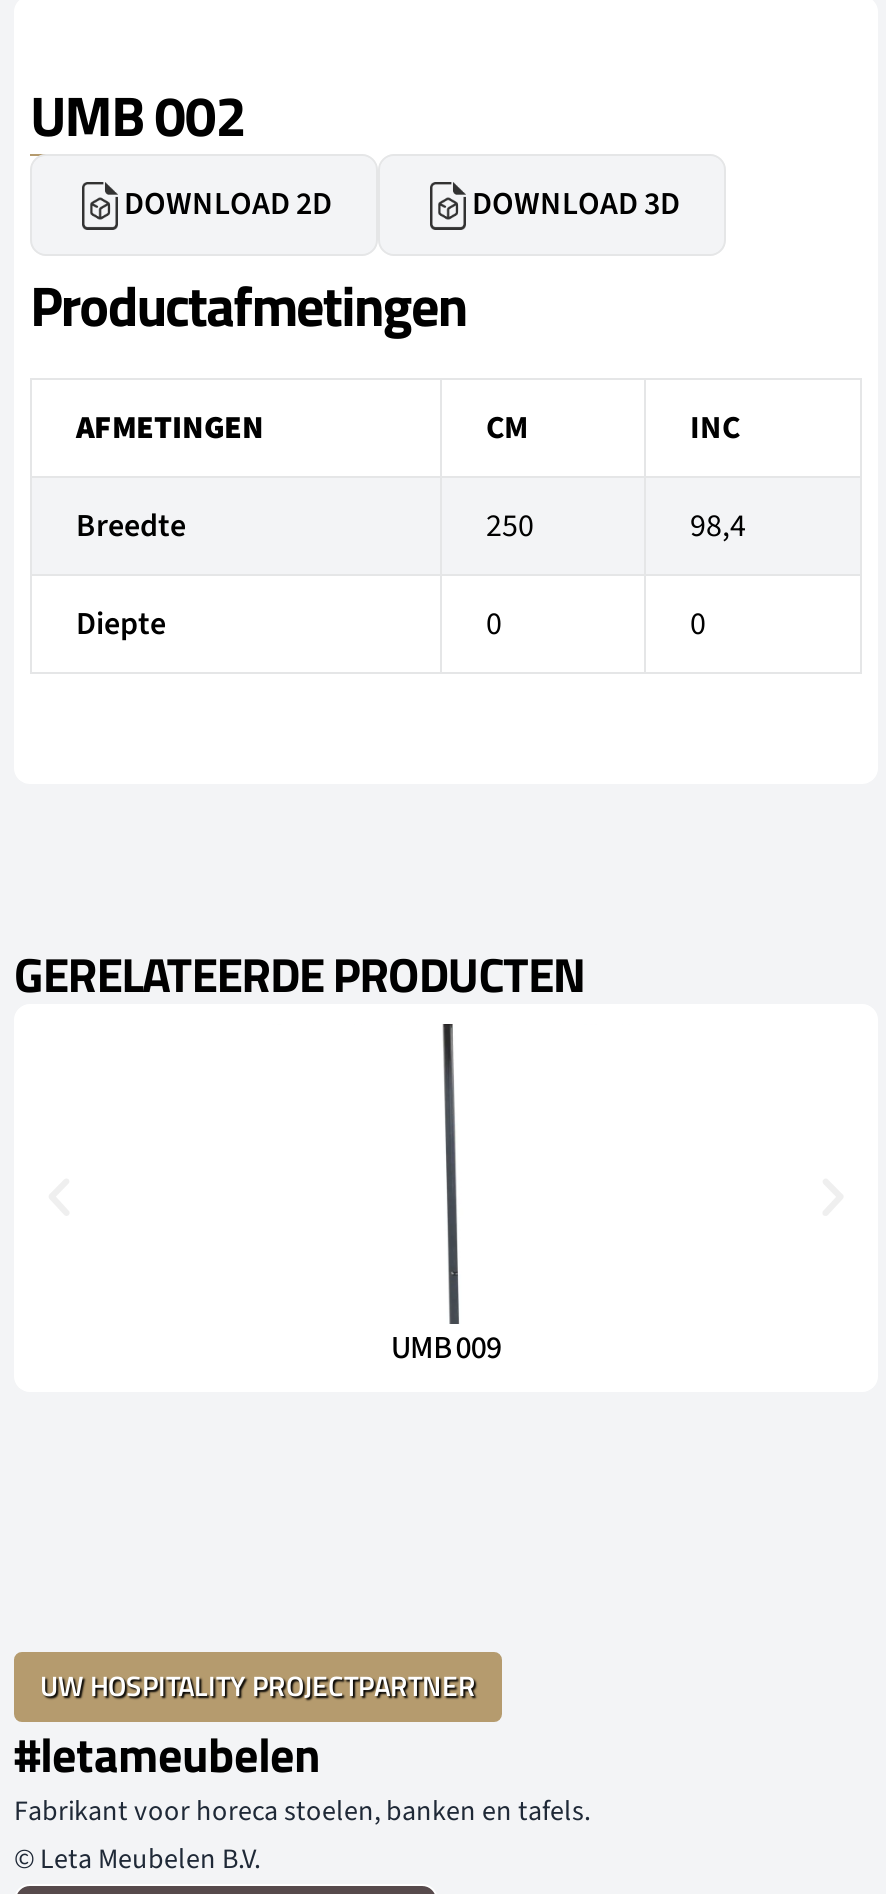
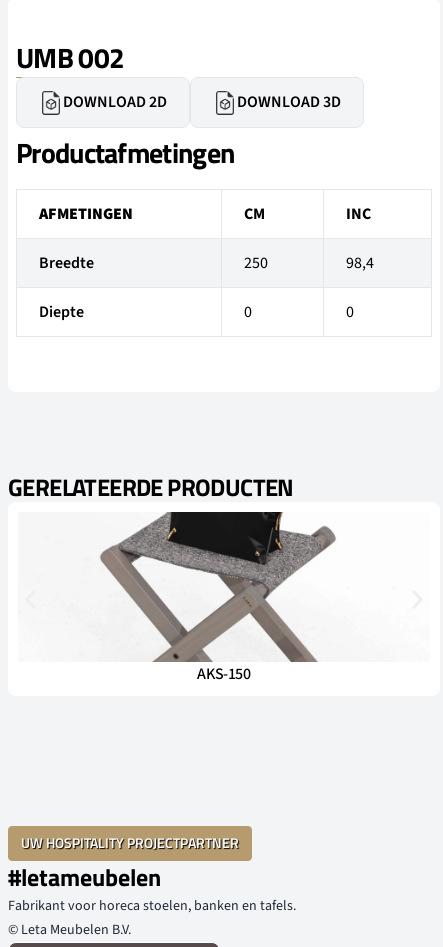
none -> [99,511,337,663] [image]
[391,1326,501,1370] UMB 009 -> [197,663,251,685] AKS-150

